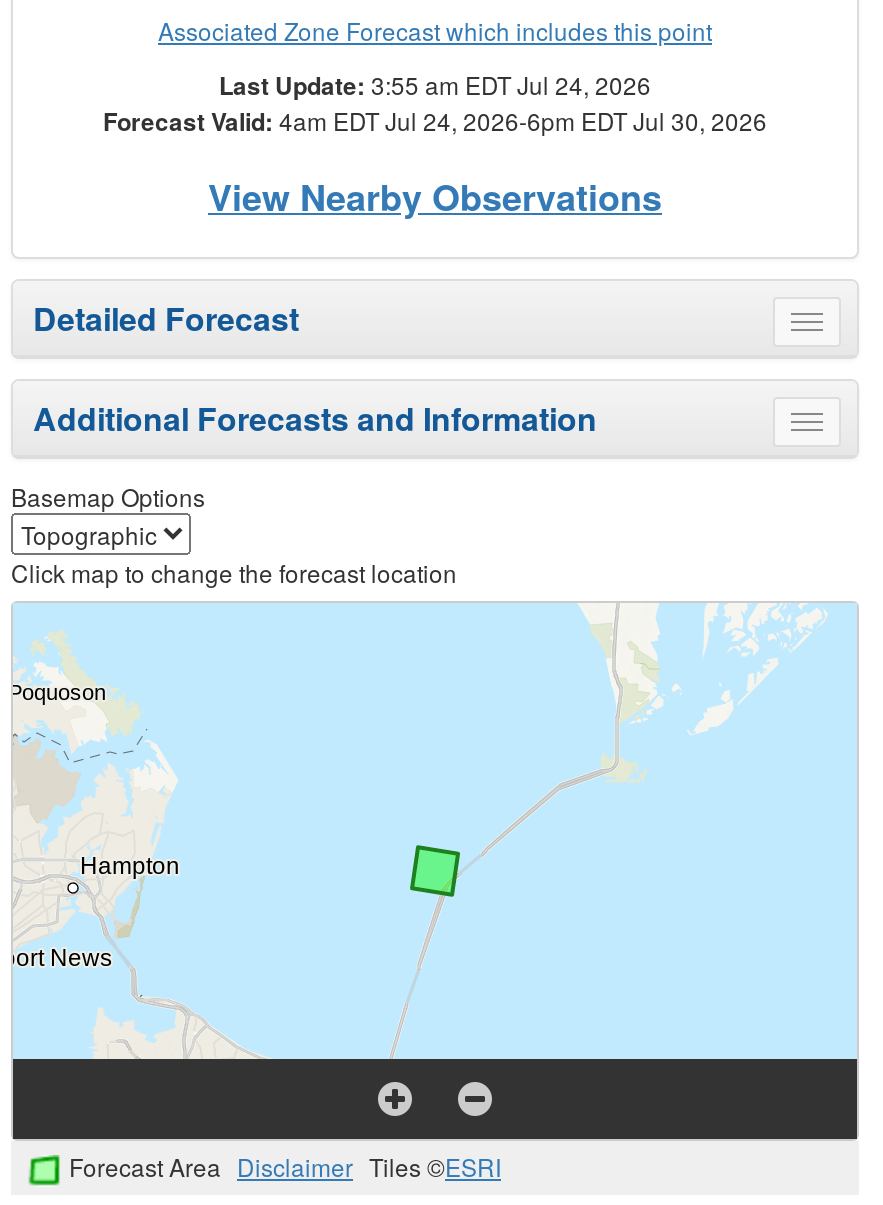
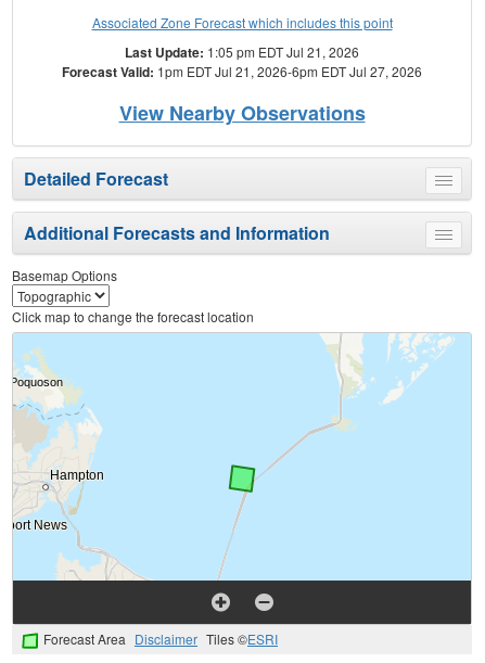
[219,67,651,103] Last Update: 3:55 am EDT Jul 24, 2026 -> [125,43,359,62] Last Update: 1:05 pm EDT Jul 21, 2026
[103,103,767,139] Forecast Valid: 4am EDT Jul 24, 2026-6pm EDT Jul 30, 2026 -> [62,62,422,82] Forecast Valid: 1pm EDT Jul 21, 2026-6pm EDT Jul 27, 2026

